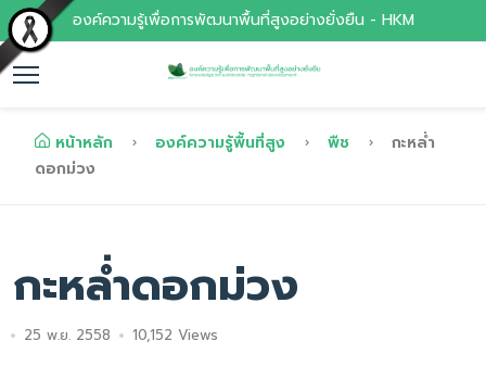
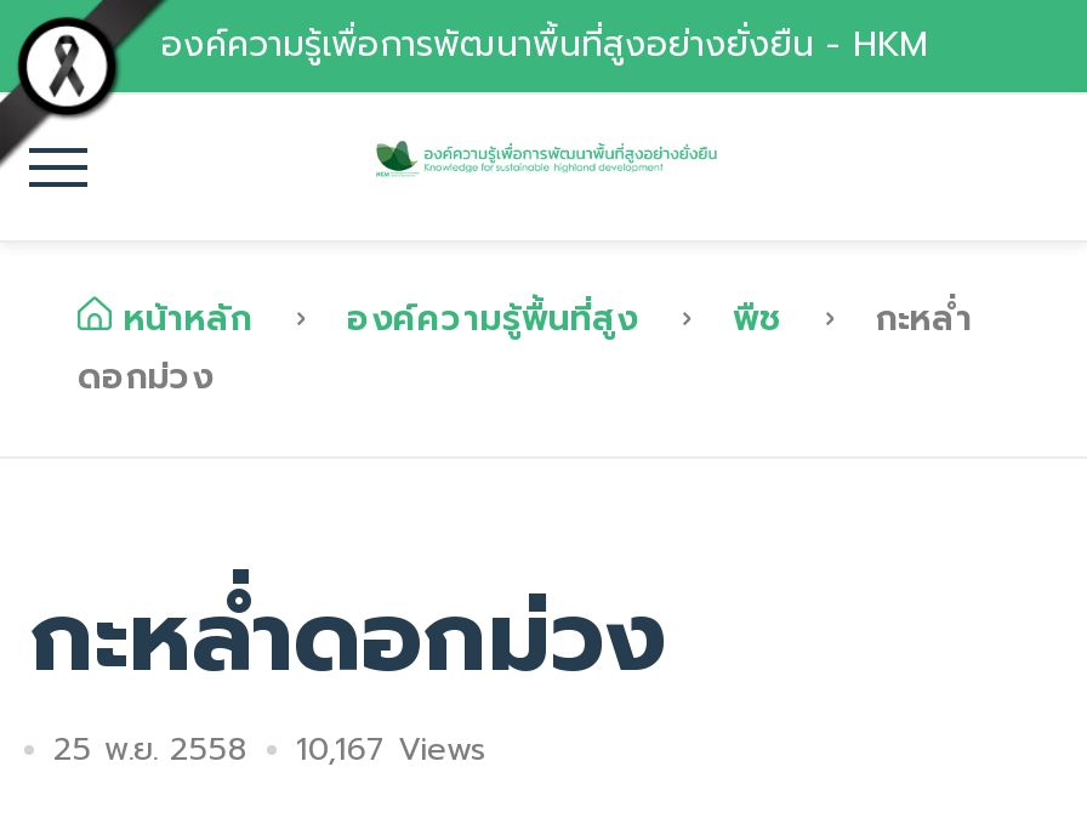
[24,325,218,345] 25 พ.ย. 2558 10,152 Views -> [53,726,488,772] 25 พ.ย. 2558 10,167 Views

